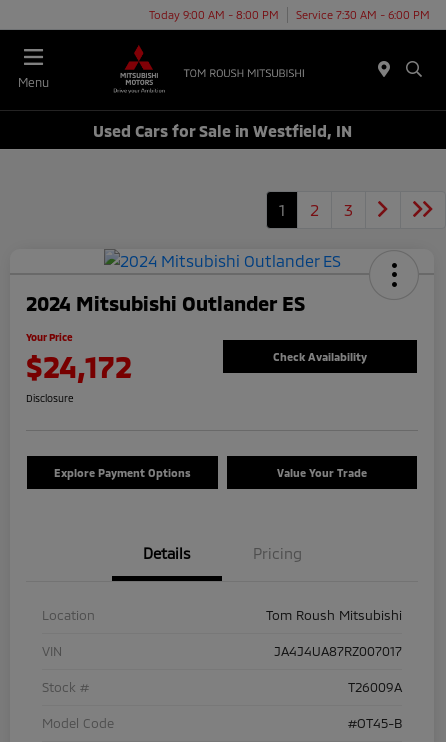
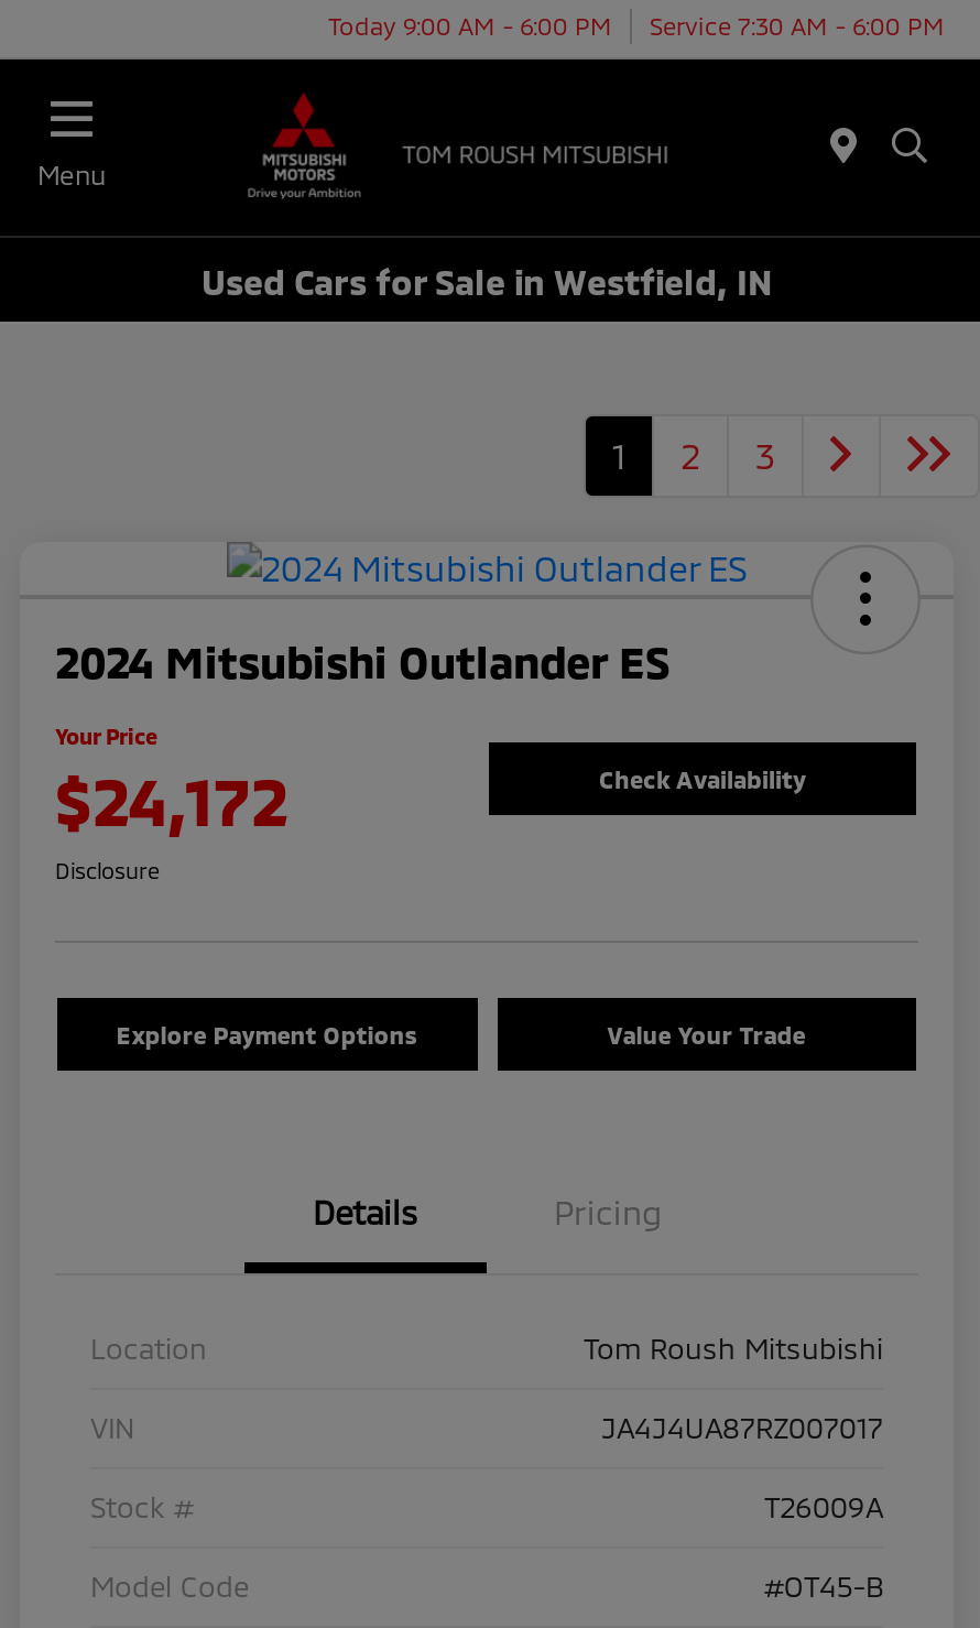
[149,7,430,20] Today 9:00 AM - 8:00 PM Service 7:30 AM - 6:00 PM -> [328,10,945,39] Today 9:00 AM - 6:00 PM Service 7:30 AM - 6:00 PM

